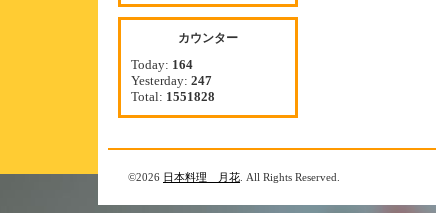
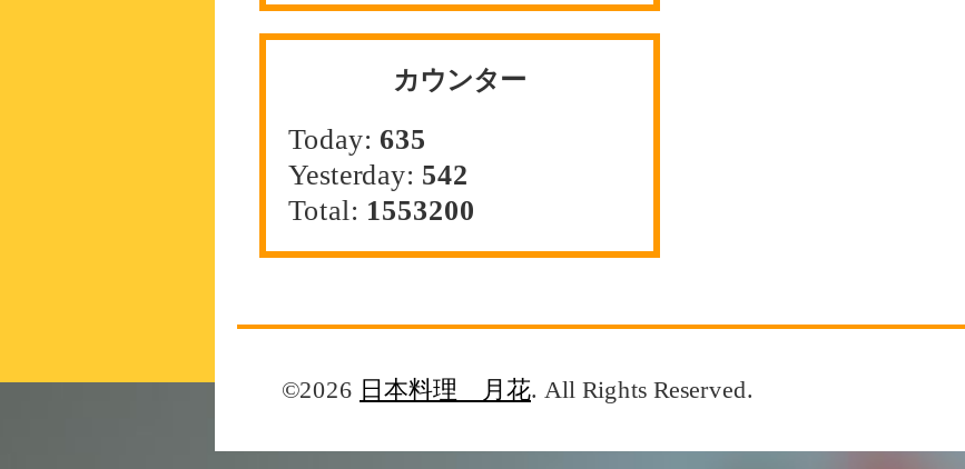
[131,57,193,72] Today: 164 -> [288,122,426,156] Today: 635
[131,73,212,88] Yesterday: 247 -> [288,158,469,191] Yesterday: 542
[131,89,215,104] Total: 1551828 -> [288,193,475,227] Total: 1553200

